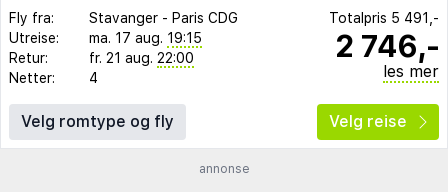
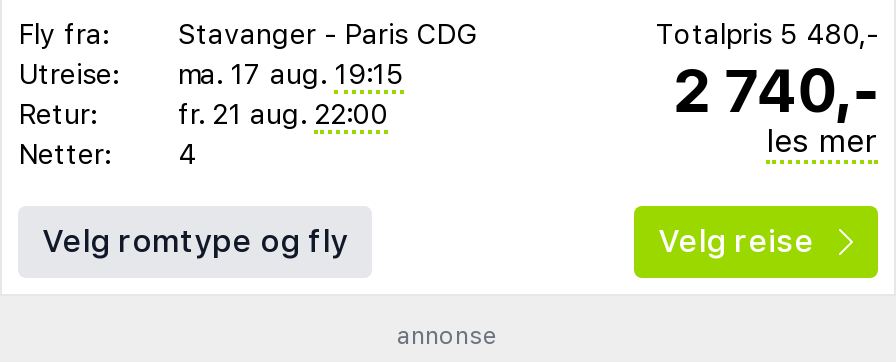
[329,9,439,25] Totalpris 5 491,- -> [656,17,878,49] Totalpris 5 480,-
[335,27,439,63] 2 746,- -> [672,53,878,125] 2 740,-

